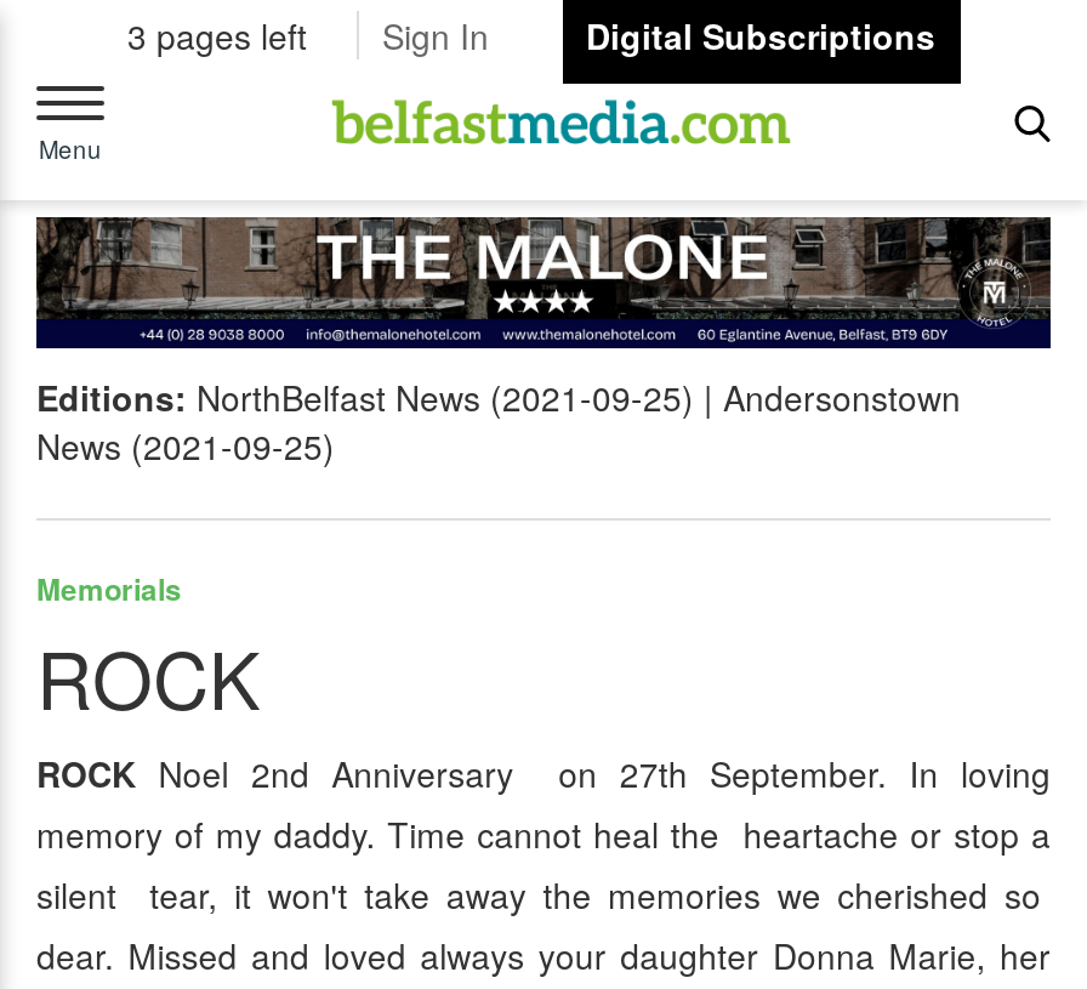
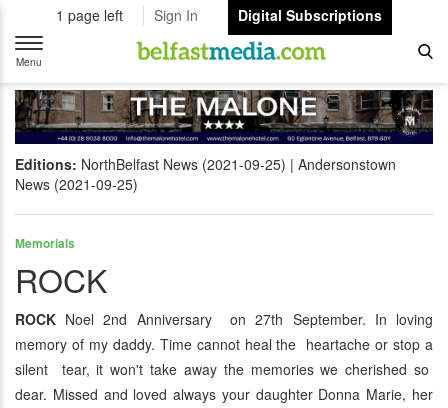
[127,11,935,59] 3 pages left Sign In Digital Subscriptions -> [56,5,382,25] 1 page left Sign In Digital Subscriptions

